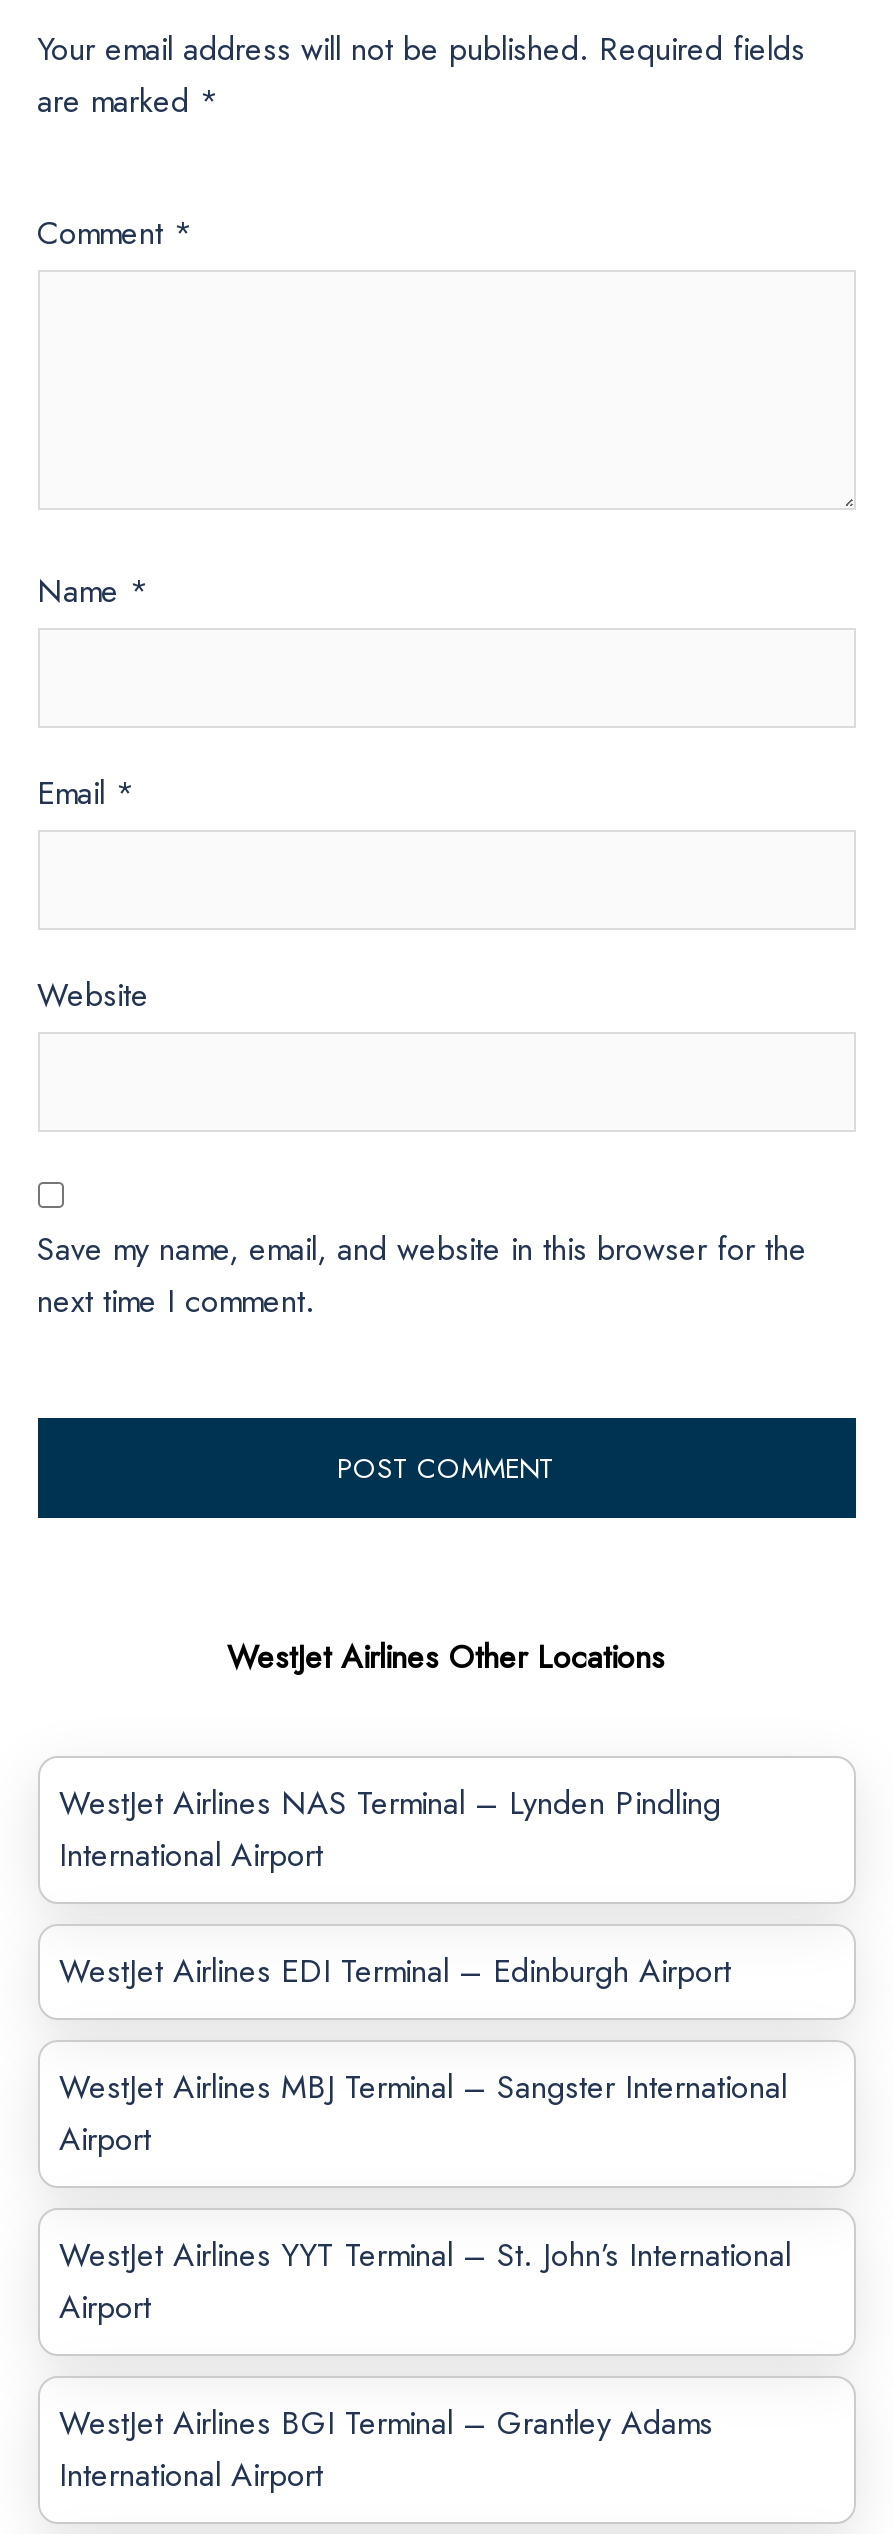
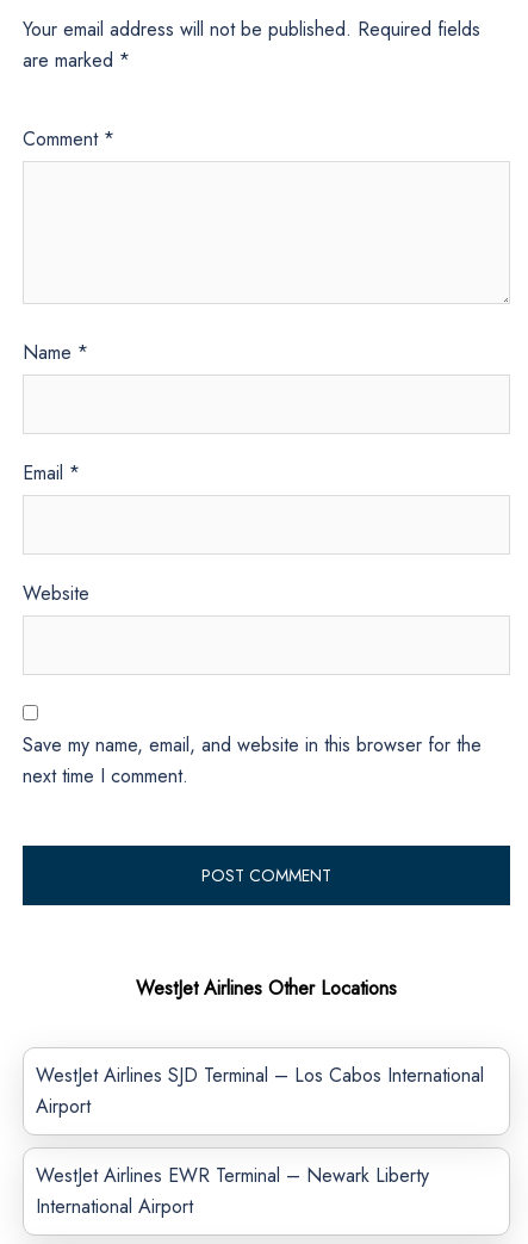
[59,1781,787,2111] WestJet Airlines NAS Terminal – Lynden Pindling | International Airport | WestJet Airlines EDI Terminal – Edinburgh Airport | WestJet Airlines MBJ Terminal – Sangster International -> [35,1062,483,1089] WestJet Airlines SJD Terminal – Los Cabos International
[59,2233,791,2447] WestJet Airlines YYT Terminal – St. John’s International | Airport | WestJet Airlines BGI Terminal – Grantley Adams -> [35,1162,428,1190] WestJet Airlines EWR Terminal – Newark Liberty

